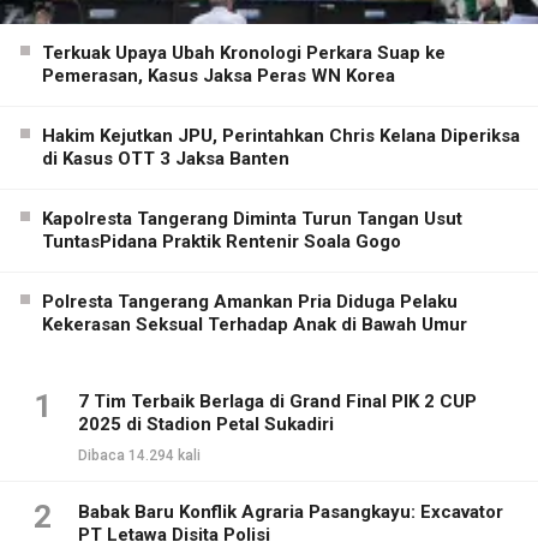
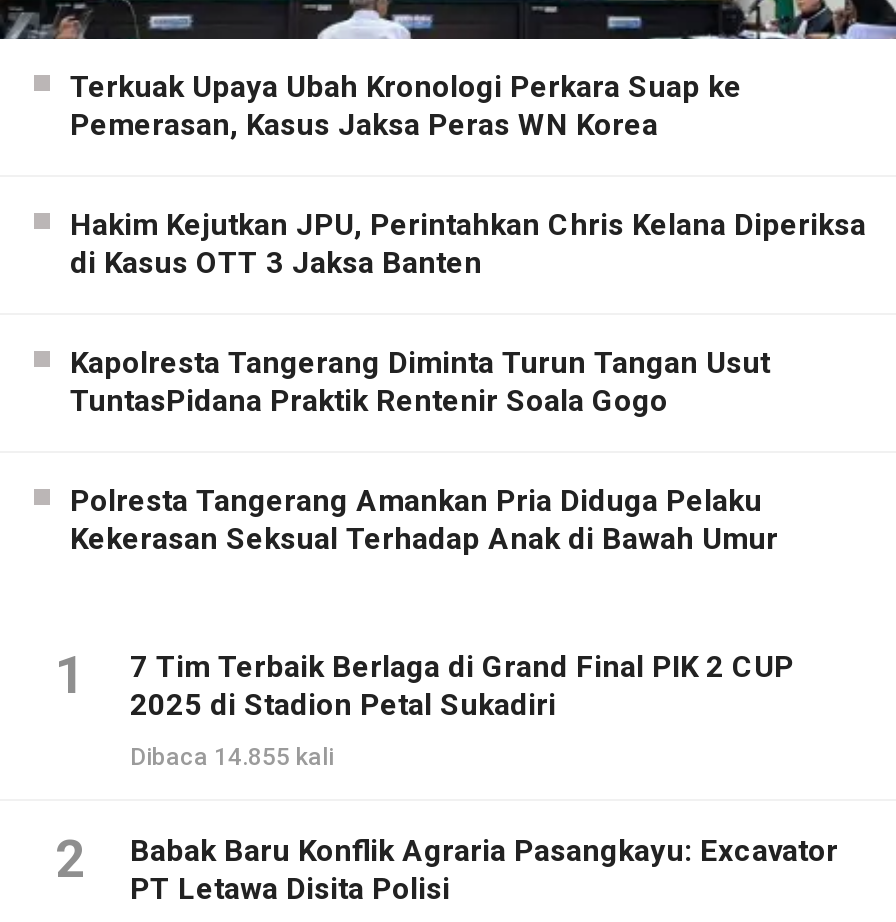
[78,447,201,463] Dibaca 14.294 kali -> [130,743,334,771] Dibaca 14.855 kali

